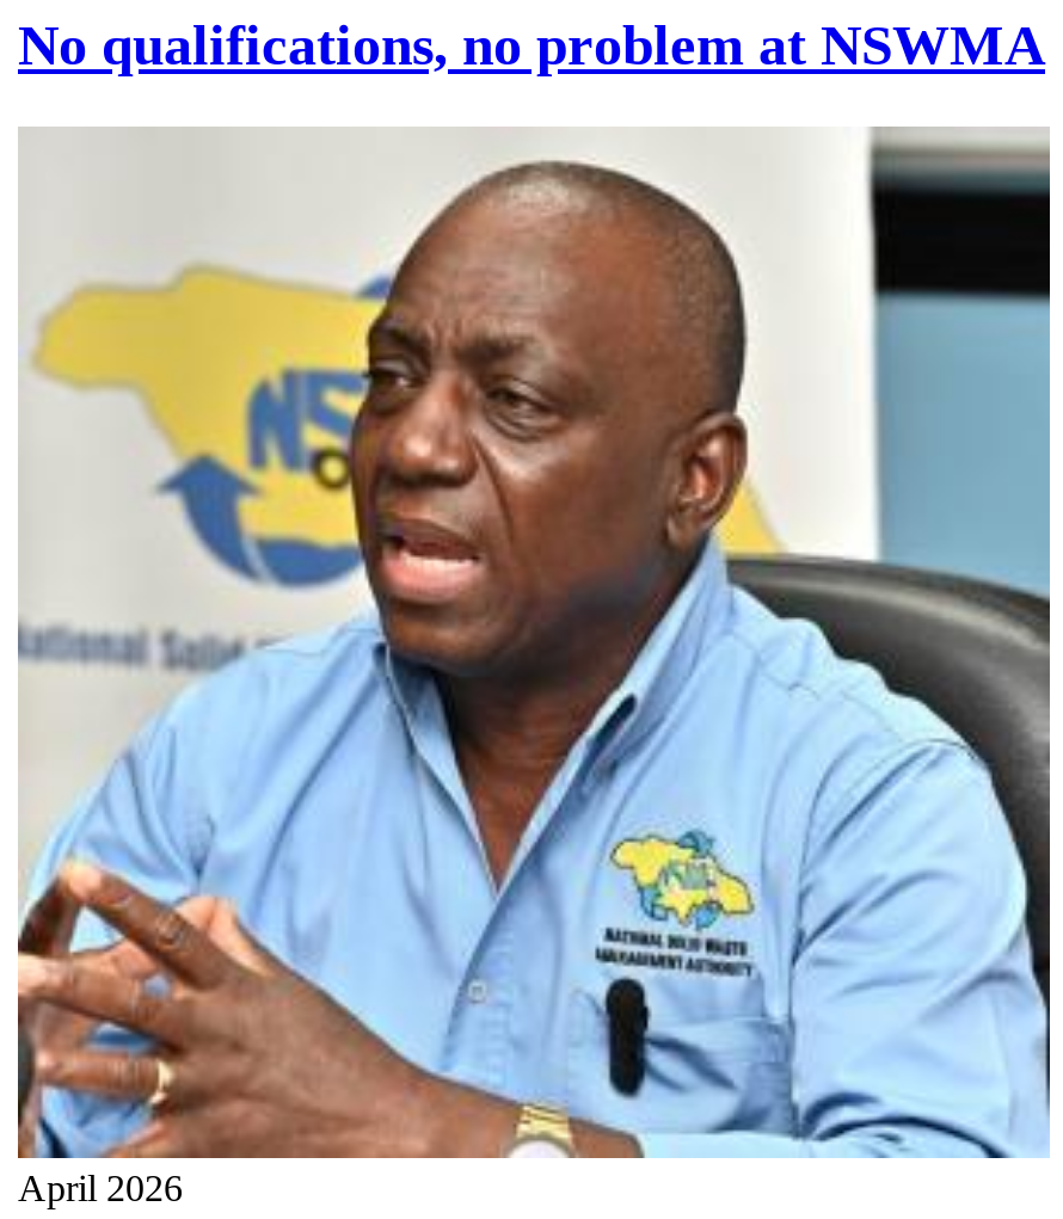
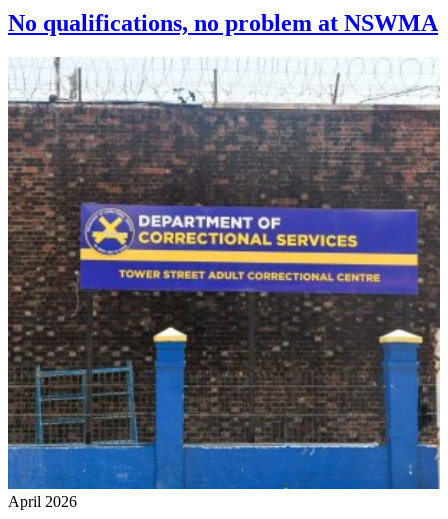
[16,127,1052,1160] [image] -> [7,57,441,490] [image]

